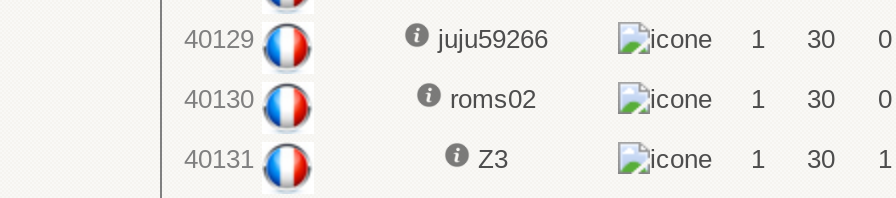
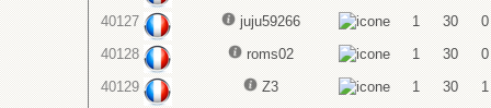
[184,24,262,54] 40129 -> [101,13,144,29] 40127
[184,84,262,114] 40130 -> [101,46,144,62] 40128
[184,144,262,174] 40131 -> [101,79,144,95] 40129

